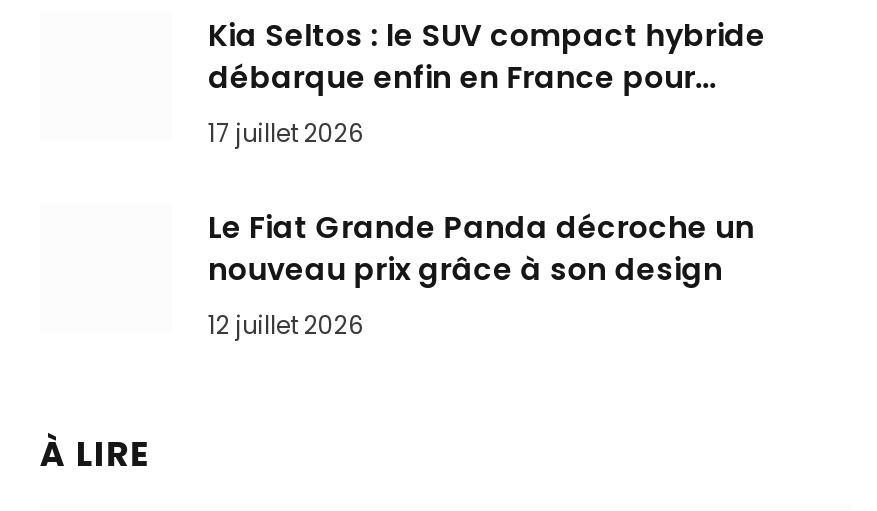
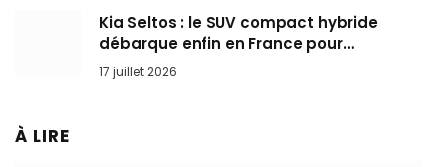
[208,206,754,342] Le Fiat Grande Panda décroche un | nouveau prix grâce à son design | 12 juillet 2026 -> none

